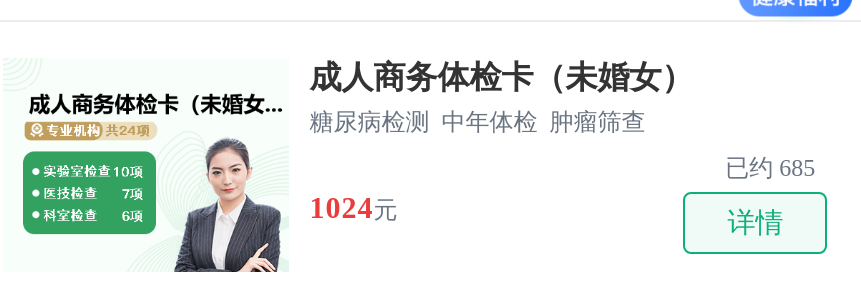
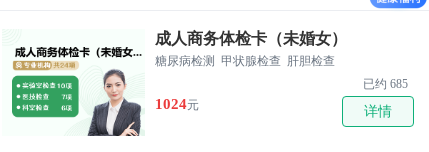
[310,108,646,136] 糖尿病检测 中年体检 肿瘤筛查 -> [155,54,335,68] 糖尿病检测 甲状腺检查 肝胆检查

